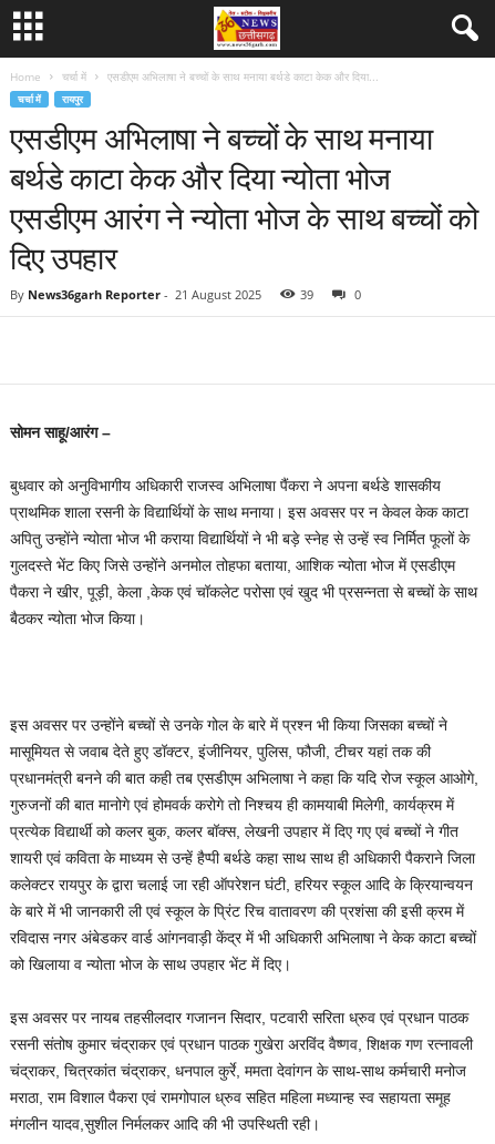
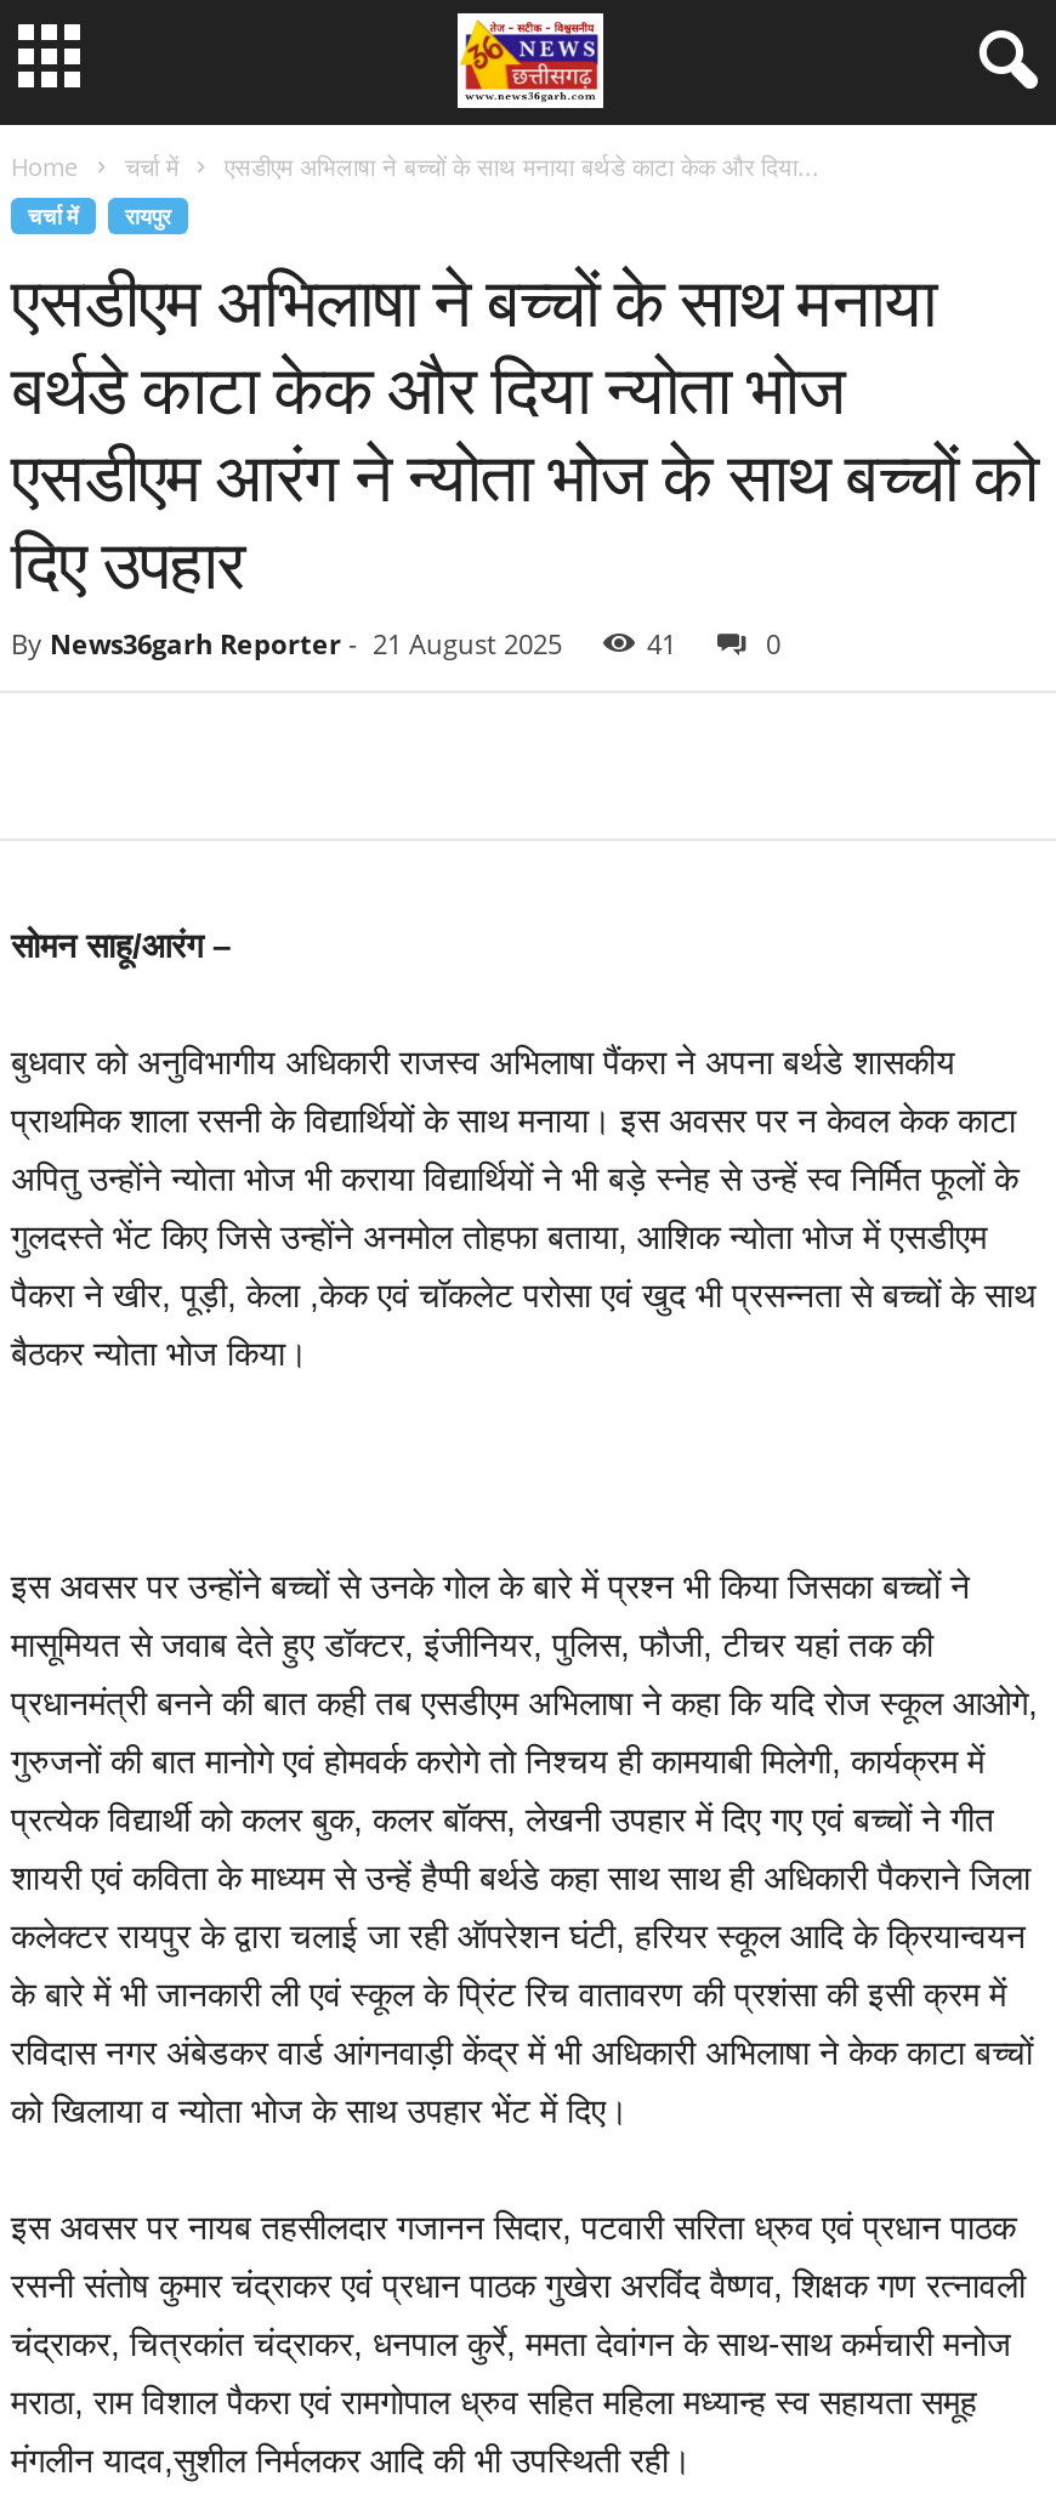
[300,286,313,303] 39 -> [647,625,676,661] 41

